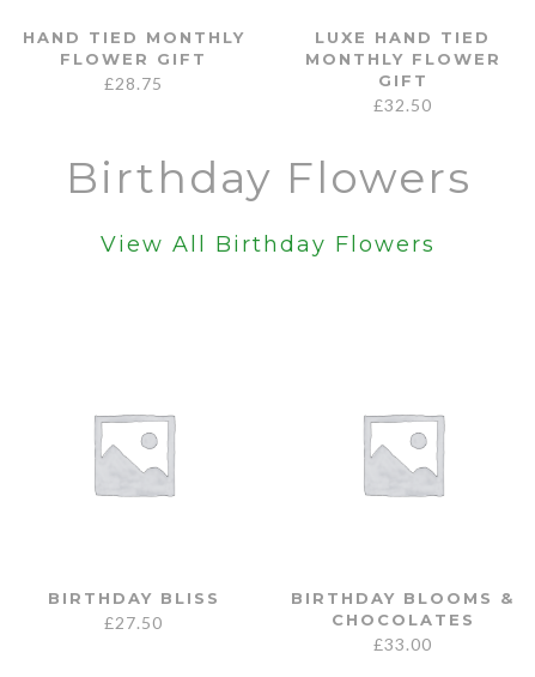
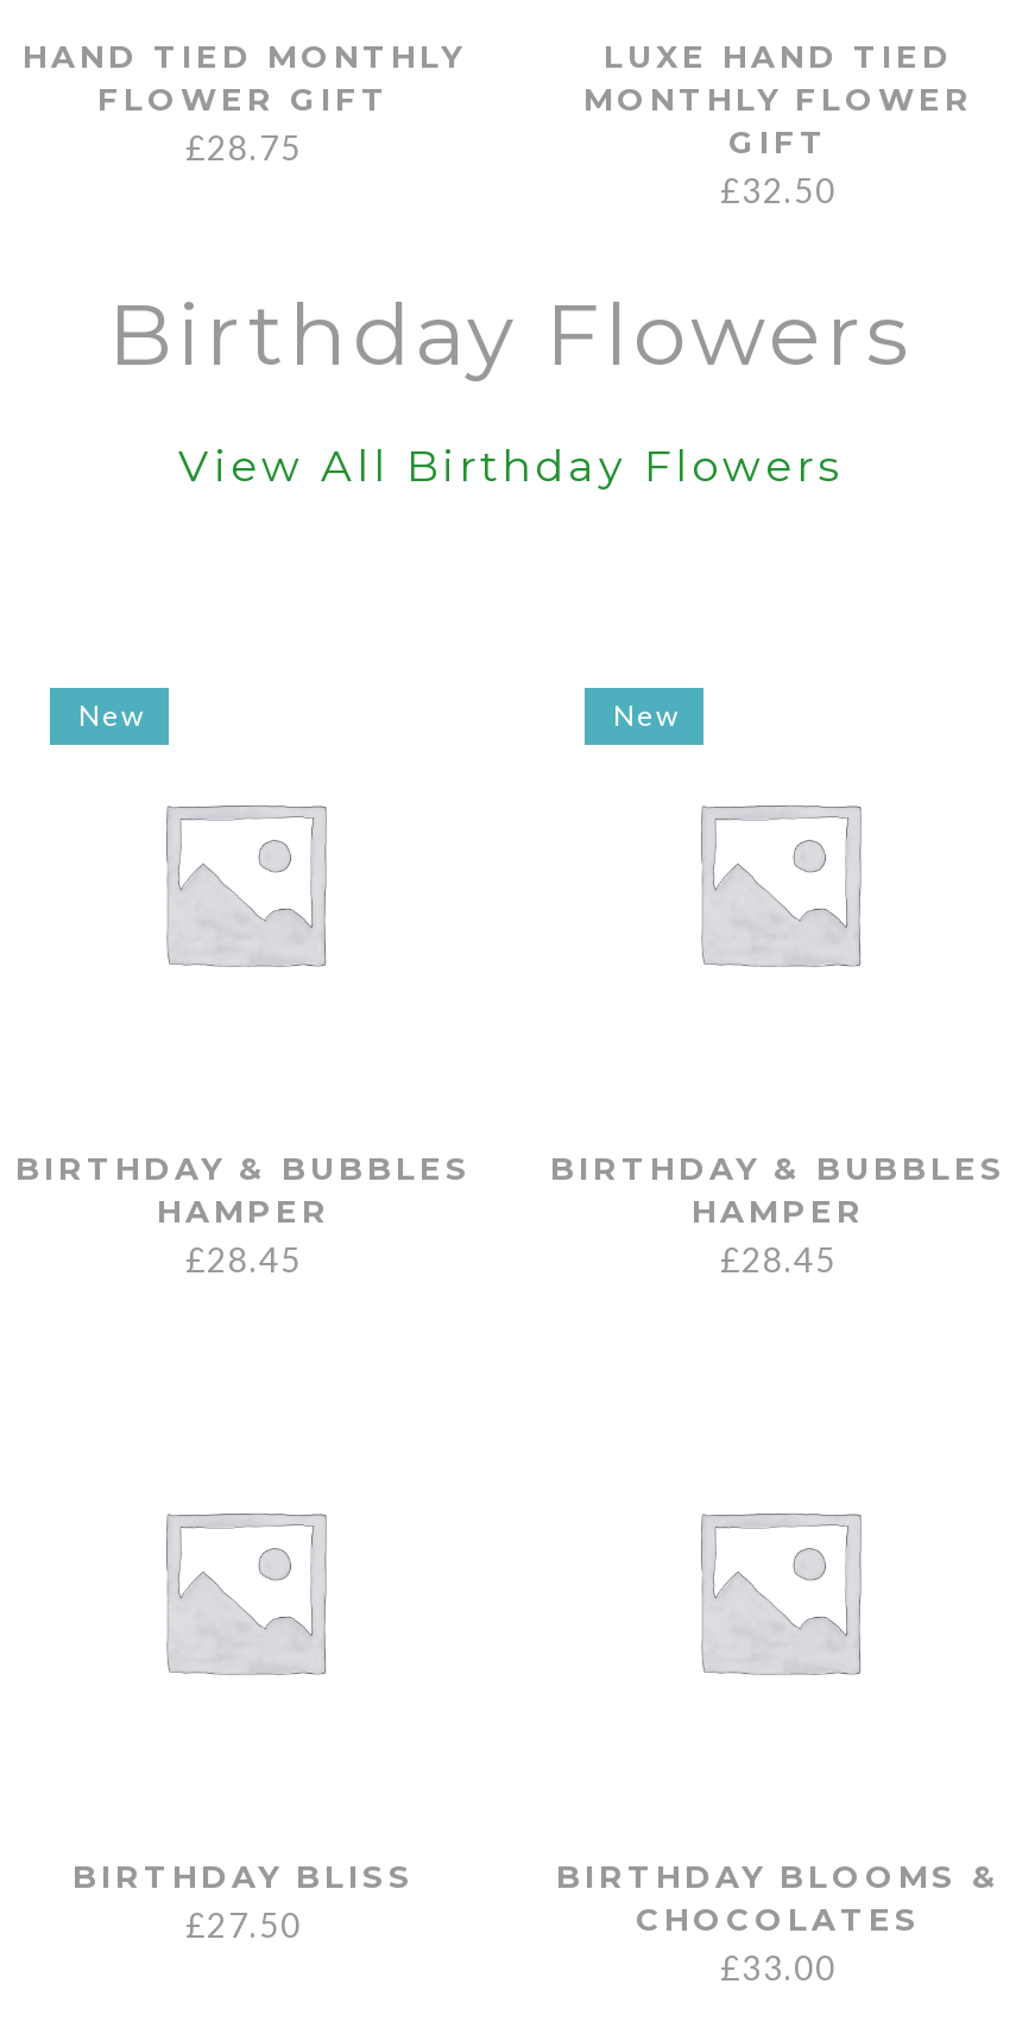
none -> [15,1149,472,1280] BIRTHDAY & BUBBLES | HAMPER | £28.45
none -> [78,697,145,733] New
none -> [550,1149,1006,1280] BIRTHDAY & BUBBLES | HAMPER | £28.45
none -> [613,697,680,733] New

